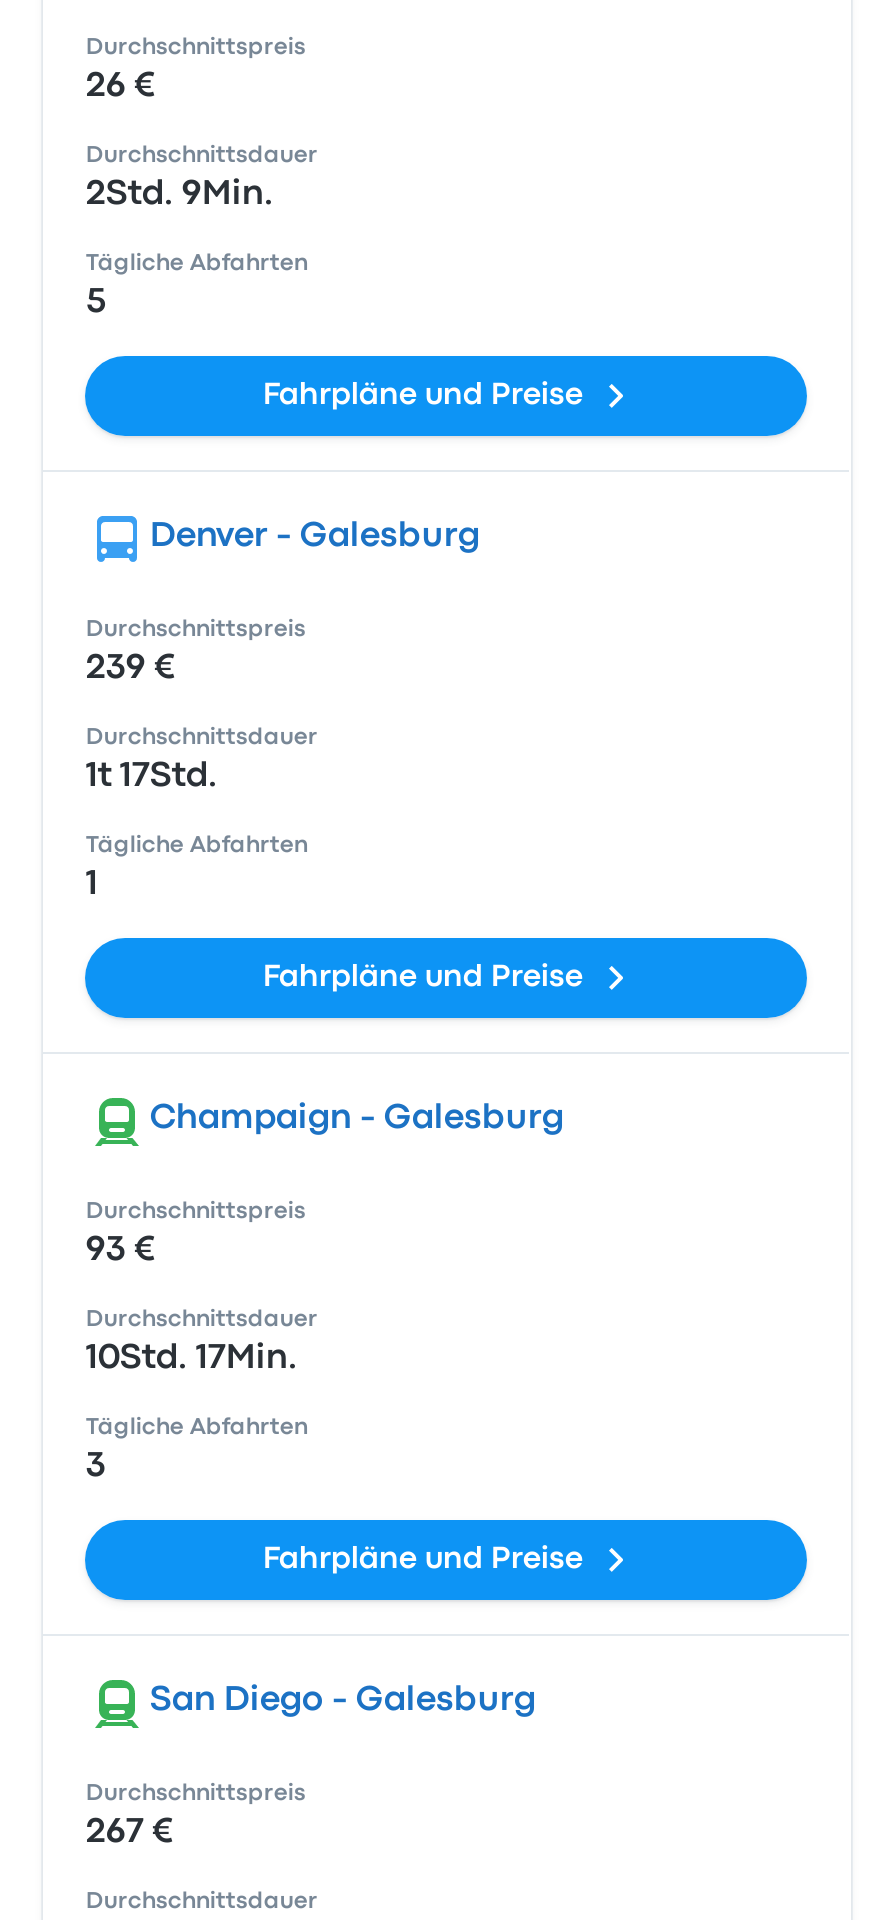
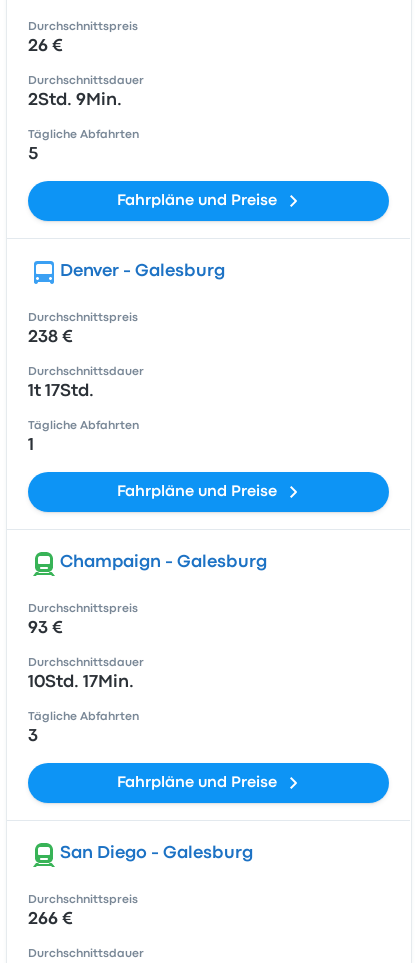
[86,654,176,684] 239 € -> [28,330,73,345] 238 €
[86,1818,174,1848] 267 € -> [28,912,73,927] 266 €

